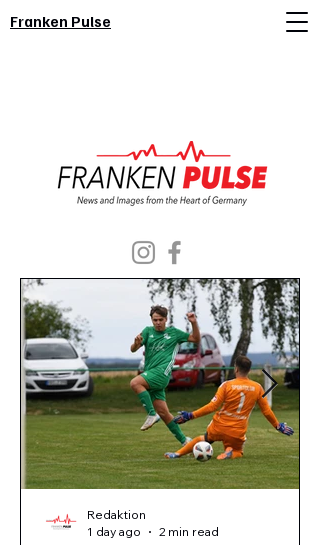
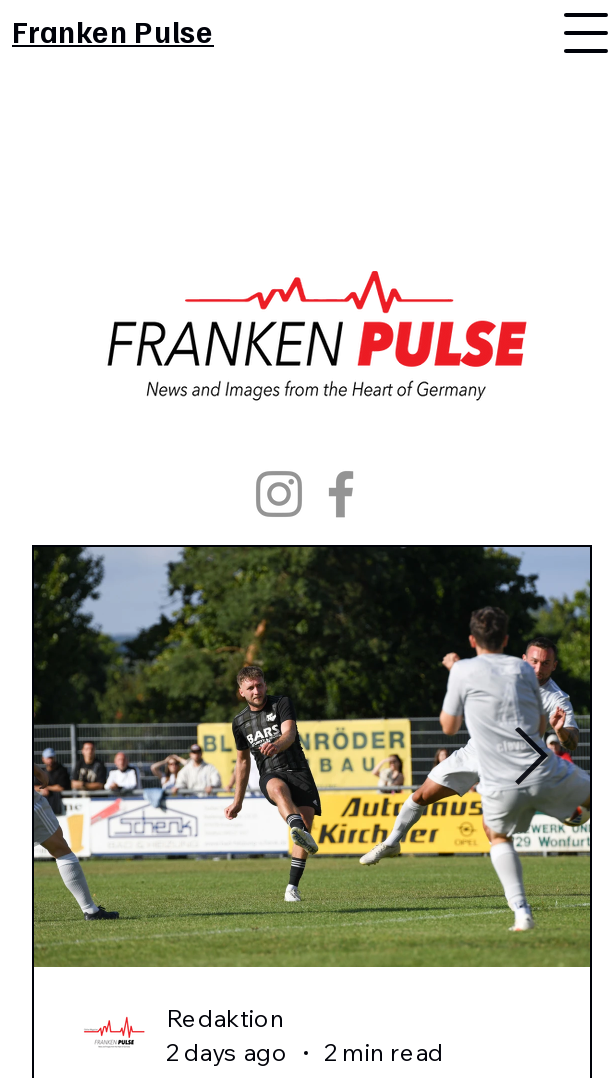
[20,278,300,539] [image] | 1 day ago 2 min read -> [32,545,592,1067] [image] | 2 days ago 2 min read

